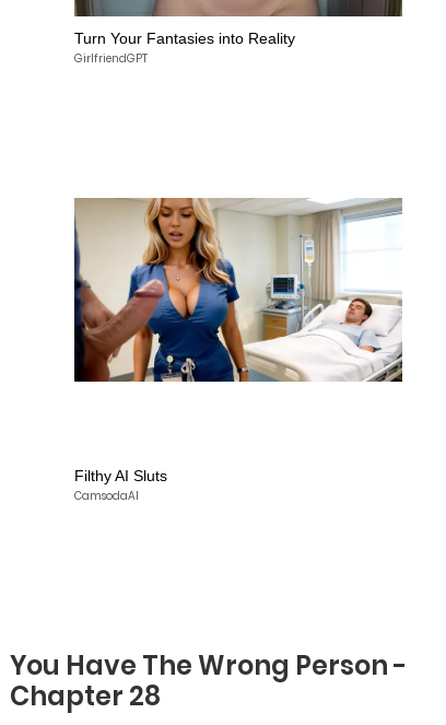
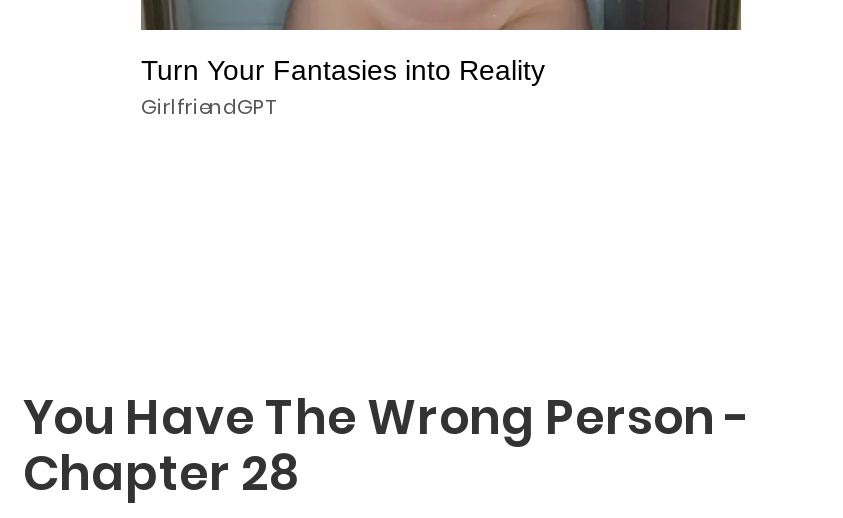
[73,197,402,383] [image] -> none
[74,467,167,504] Filthy AI Sluts | CamsodaAI -> none

